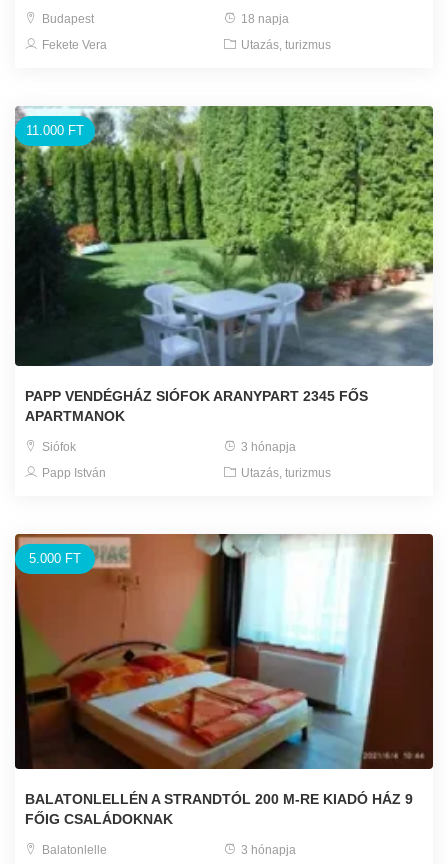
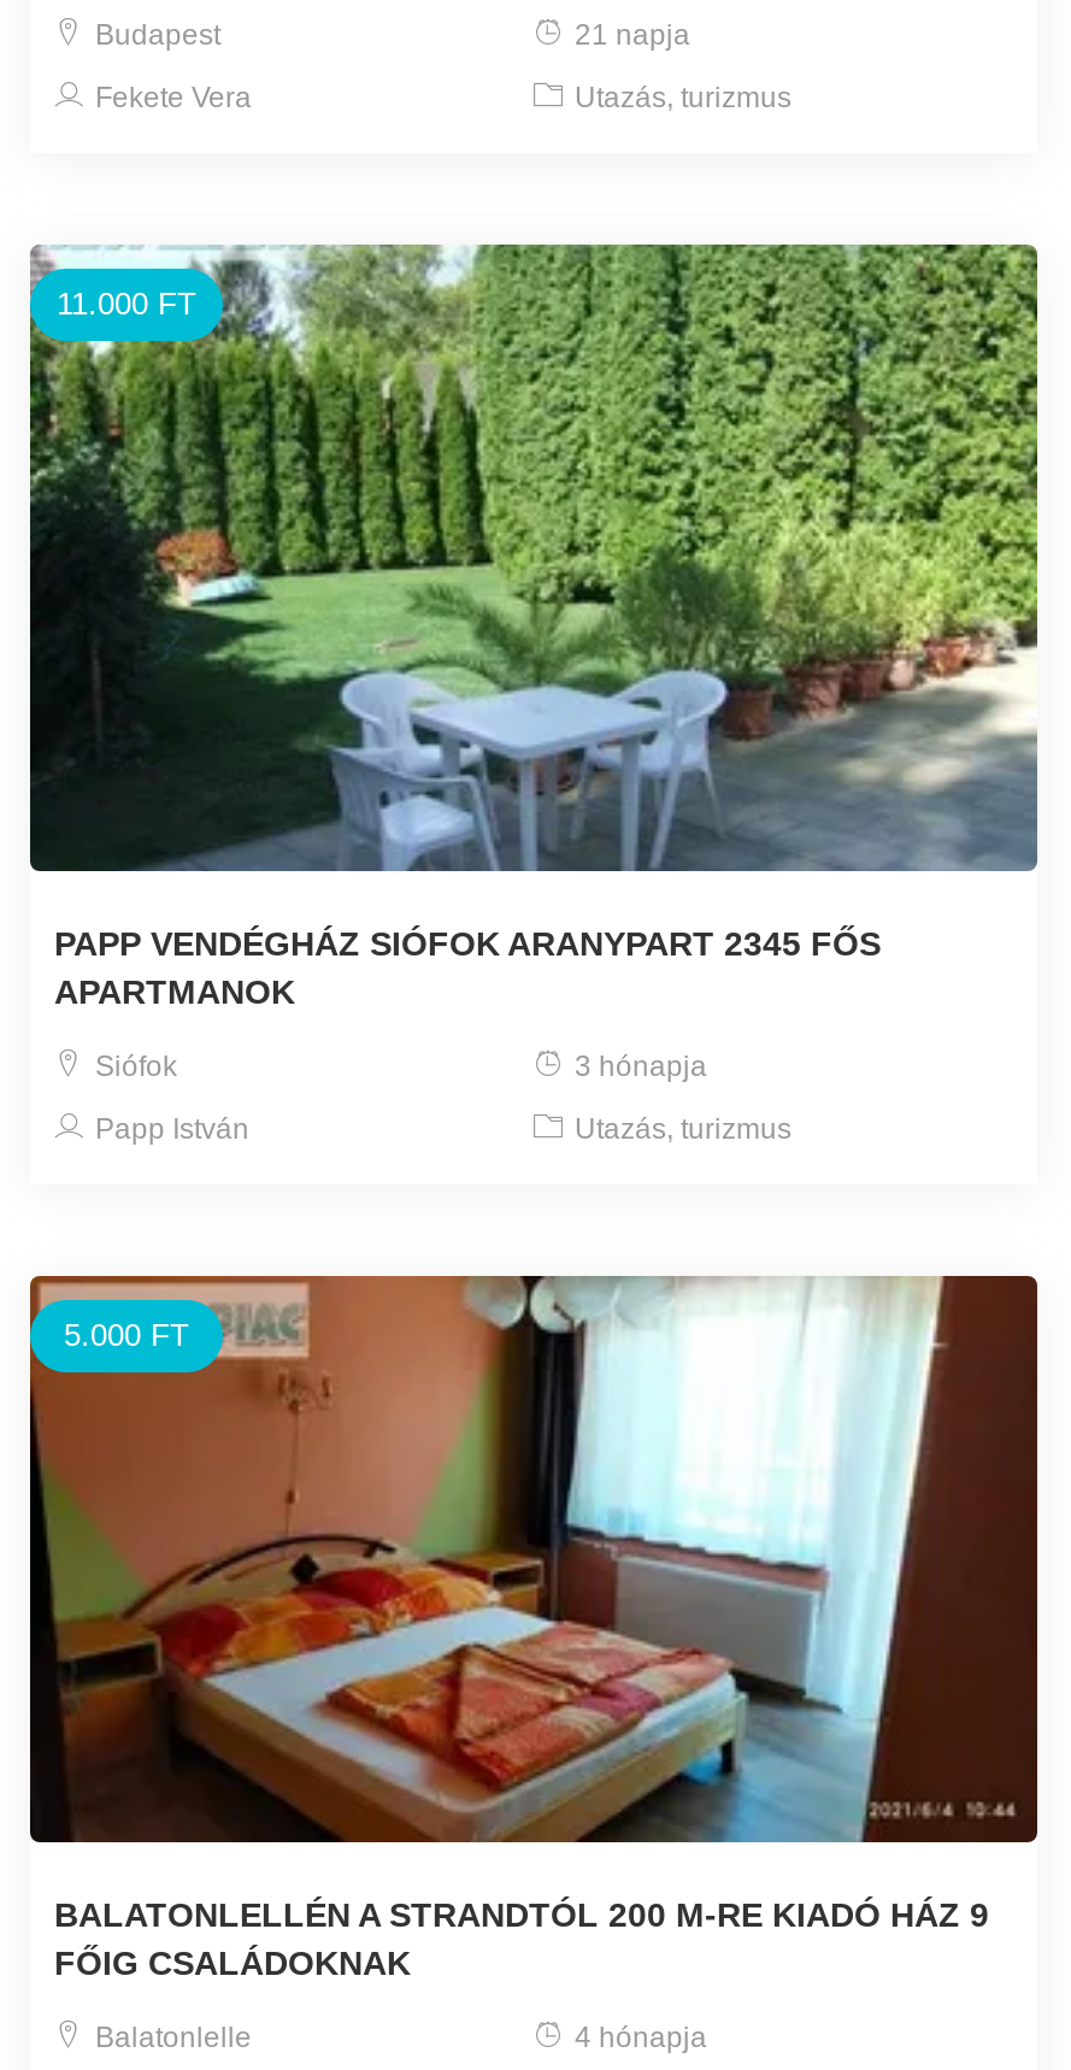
[238,12,289,26] 18 napja -> [567,18,690,52] 21 napja
[238,843,296,857] 3 hónapja -> [567,2022,707,2055] 4 hónapja

